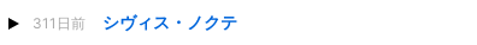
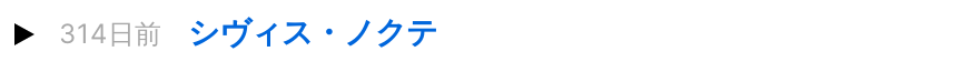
[33,12,237,32] 311日前 シヴィス・ノクテ -> [59,12,437,49] 314日前 シヴィス・ノクテ

